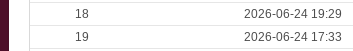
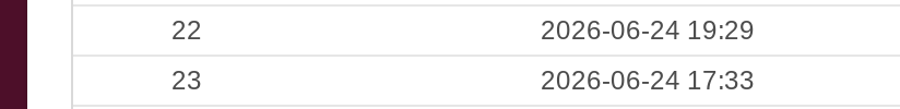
[75,7,89,21] 18 -> [171,15,202,46] 22
[75,30,89,44] 19 -> [171,65,202,96] 23

